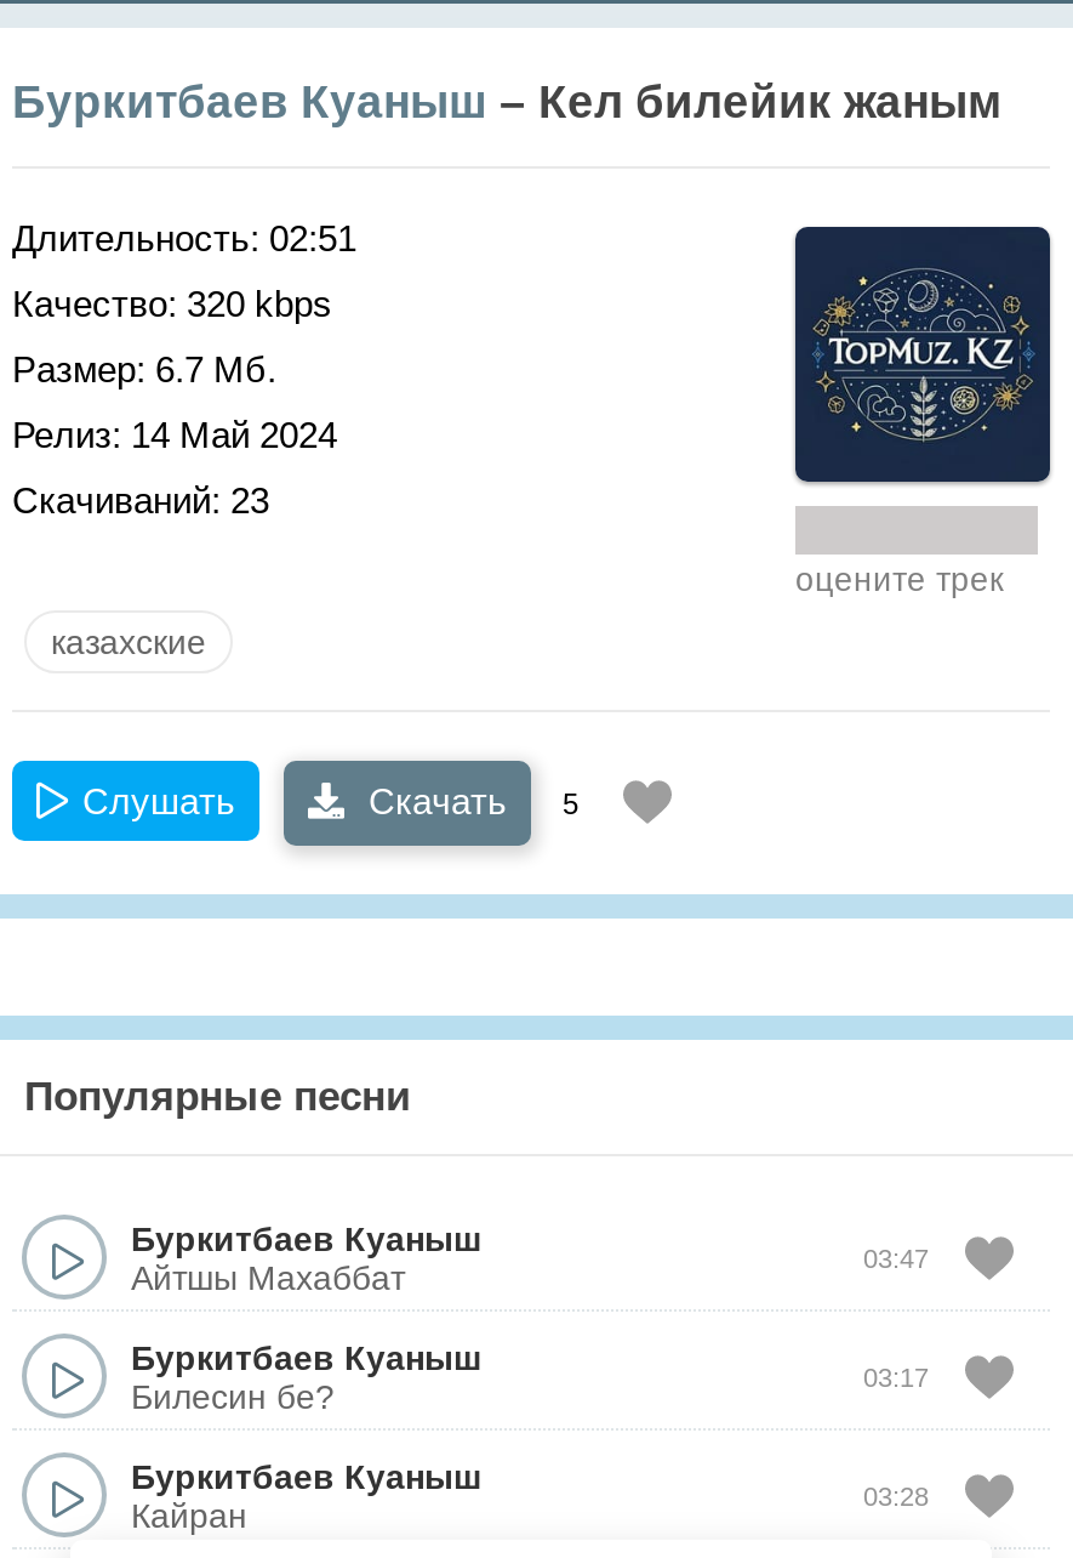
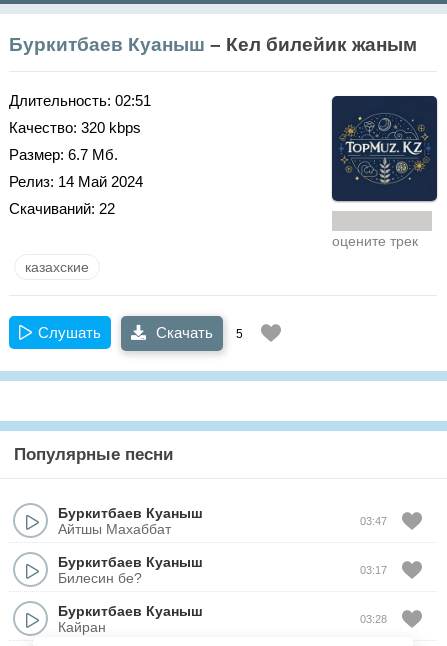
[12,479,269,521] Скачиваний: 23 -> [9,200,115,217] Скачиваний: 22

